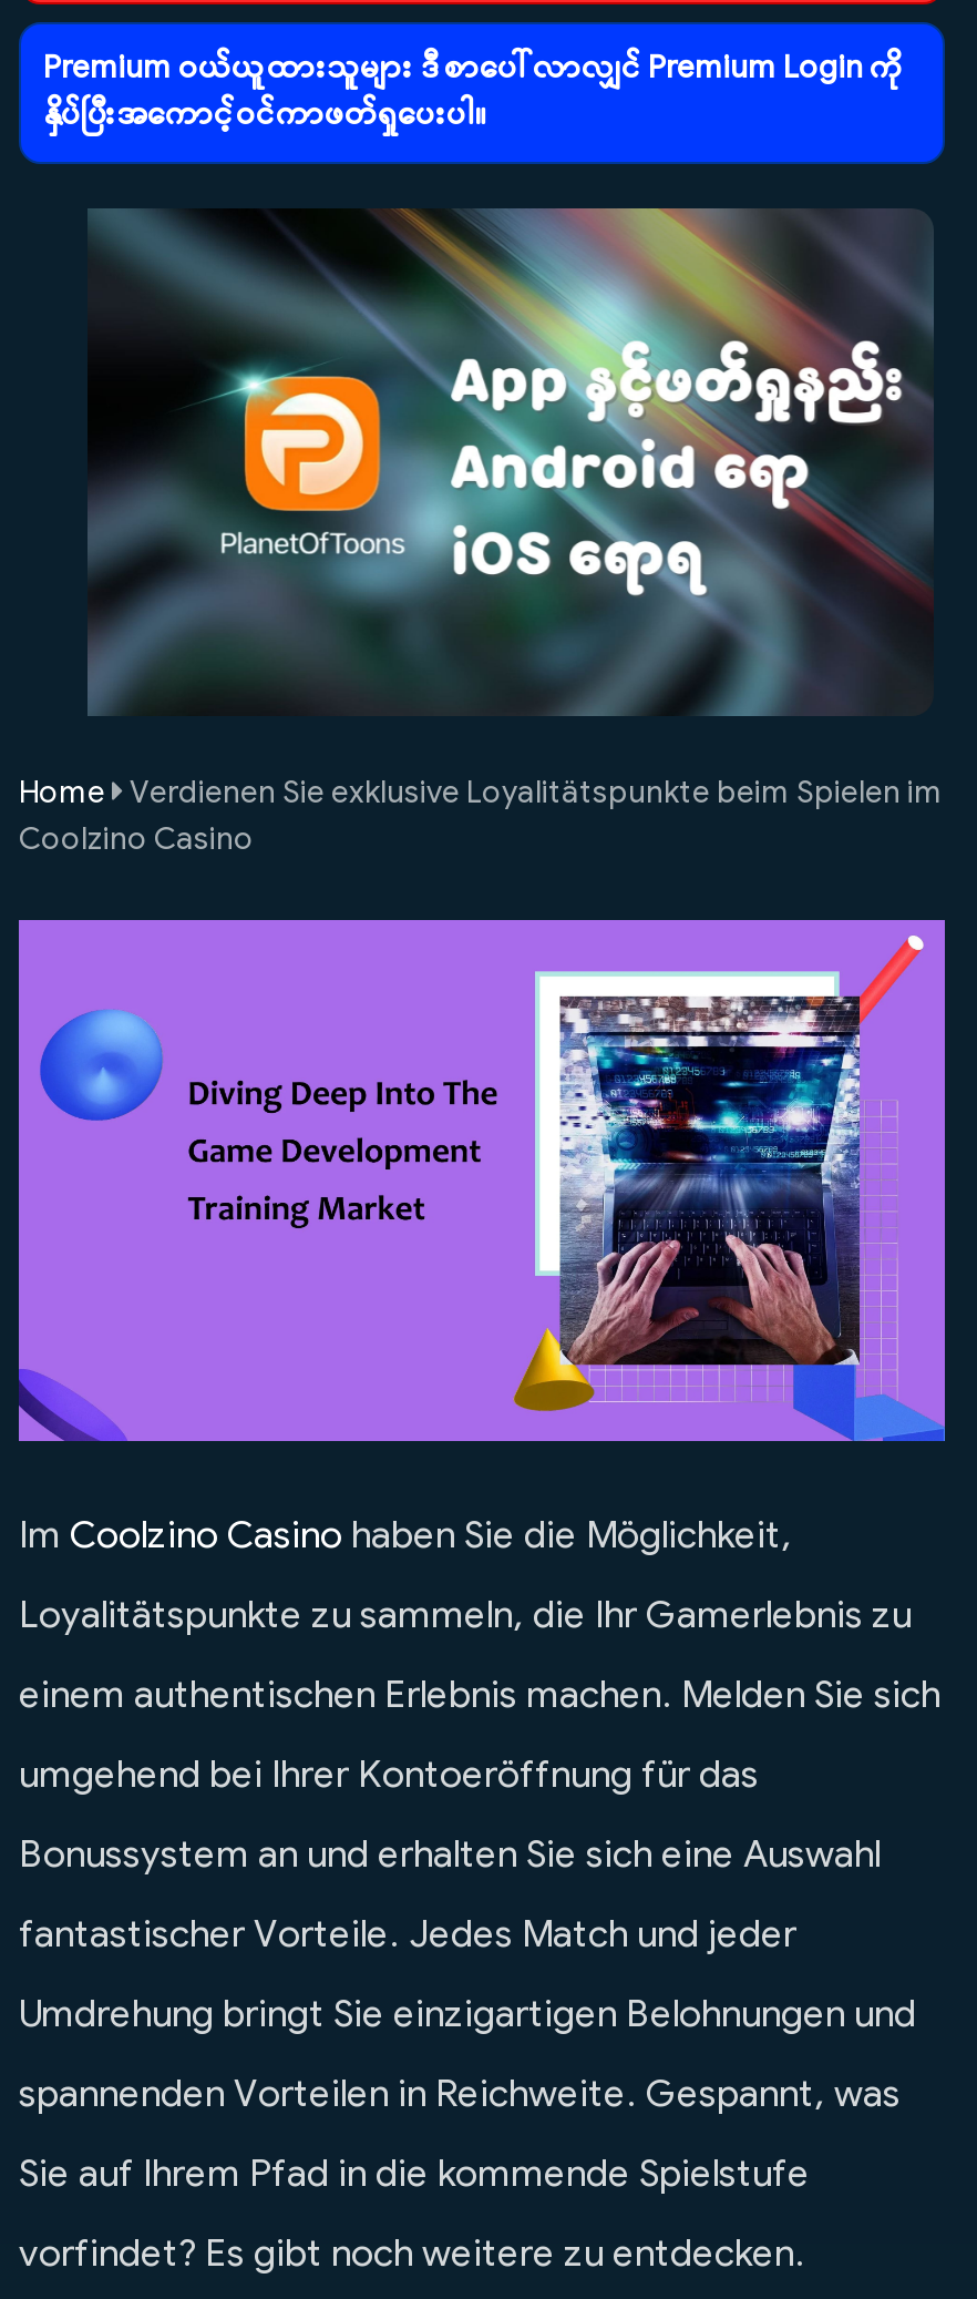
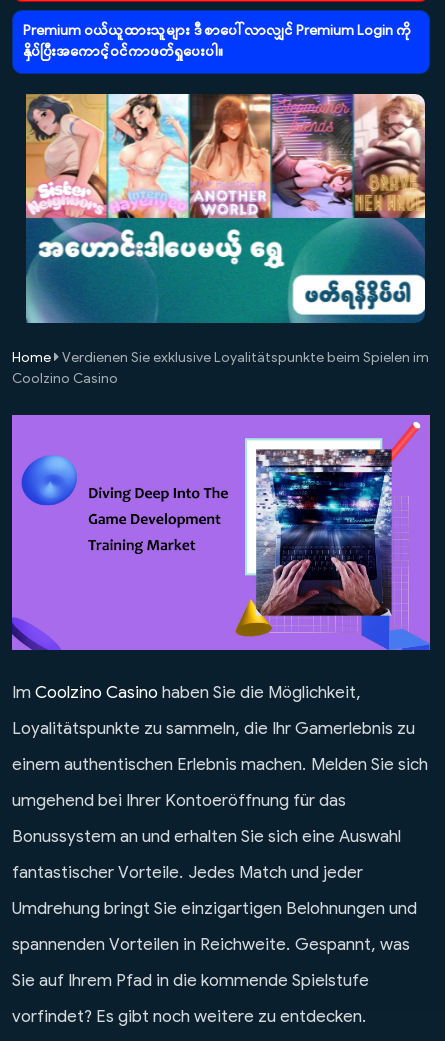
[50,208,934,716] [image] -> [25,93,426,324] [image]

